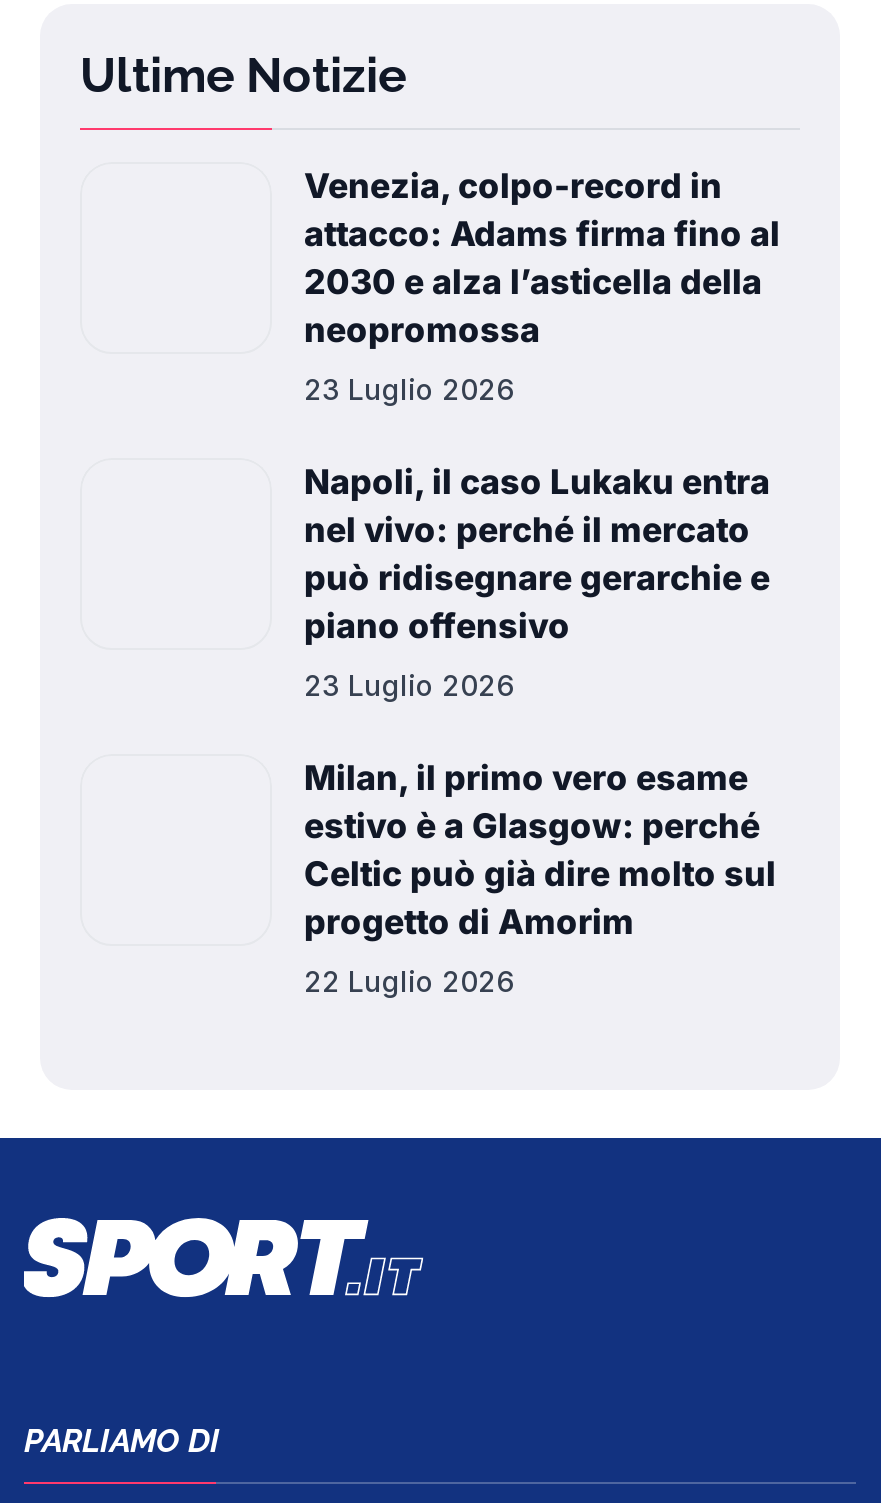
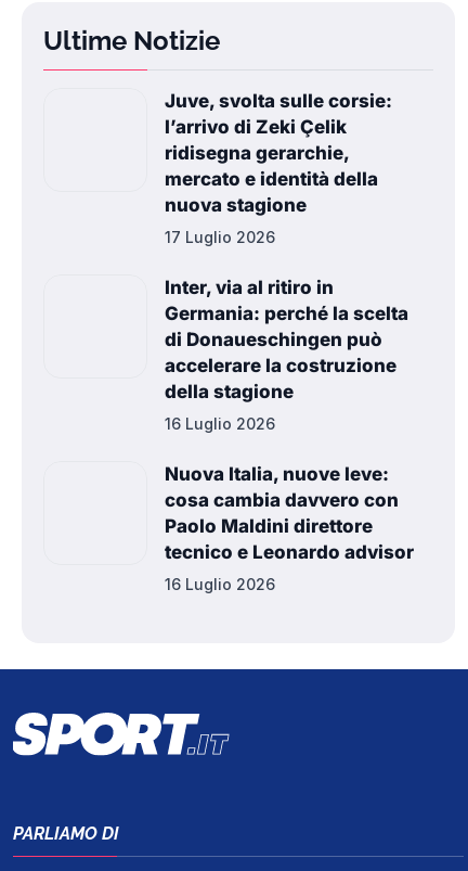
[304,166,780,350] Venezia, colpo-record in | attacco: Adams firma fino al | 2030 e alza l’asticella della | neopromossa -> [165,90,392,216] Juve, svolta sulle corsie: | l’arrivo di Zeki Çelik | ridisegna gerarchie, | mercato e identità della | nuova stagione
[304,372,514,406] 23 Luglio 2026 -> [165,228,275,246] 17 Luglio 2026
[304,462,770,646] Napoli, il caso Lukaku entra | nel vivo: perché il mercato | può ridisegnare gerarchie e | piano offensivo -> [165,277,408,403] Inter, via al ritiro in | Germania: perché la scelta | di Donaueschingen può | accelerare la costruzione | della stagione
[304,668,514,702] 23 Luglio 2026 -> [165,414,275,433] 16 Luglio 2026
[304,758,776,942] Milan, il primo vero esame | estivo è a Glasgow: perché | Celtic può già dire molto sul | progetto di Amorim -> [165,463,414,563] Nuova Italia, nuove leve: | cosa cambia davvero con | Paolo Maldini direttore | tecnico e Leonardo advisor
[304,964,514,998] 22 Luglio 2026 -> [165,575,275,593] 16 Luglio 2026

